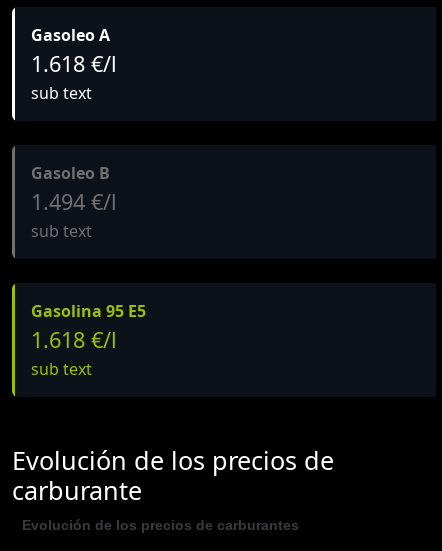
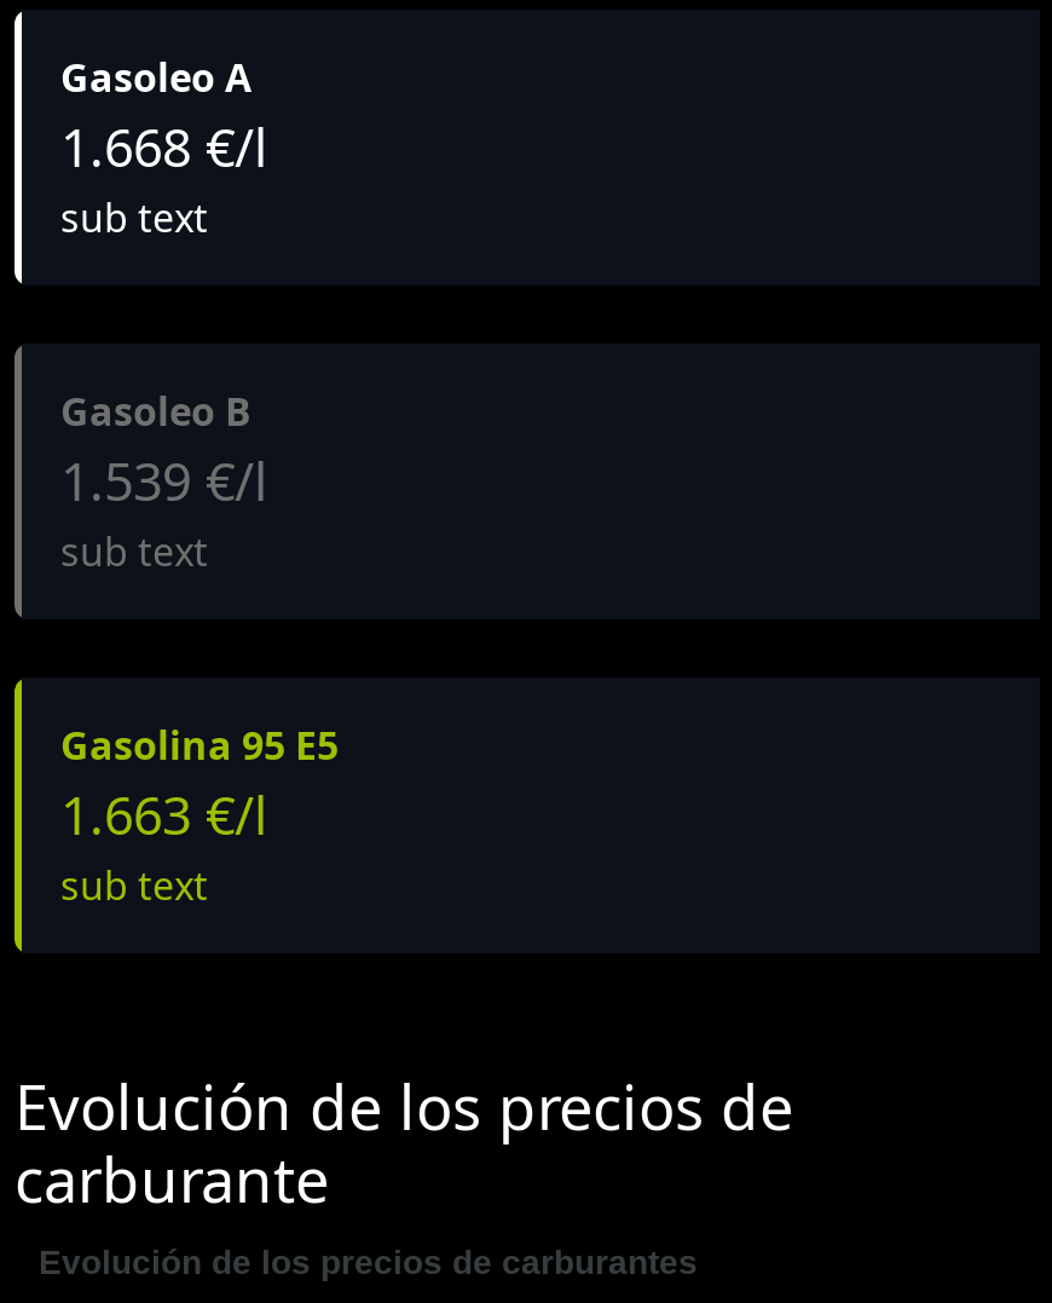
[31,49,117,78] 1.618 €/l -> [60,111,268,181] 1.668 €/l
[31,187,117,216] 1.494 €/l -> [60,445,268,515] 1.539 €/l
[31,325,117,354] 1.618 €/l -> [60,779,268,849] 1.663 €/l

